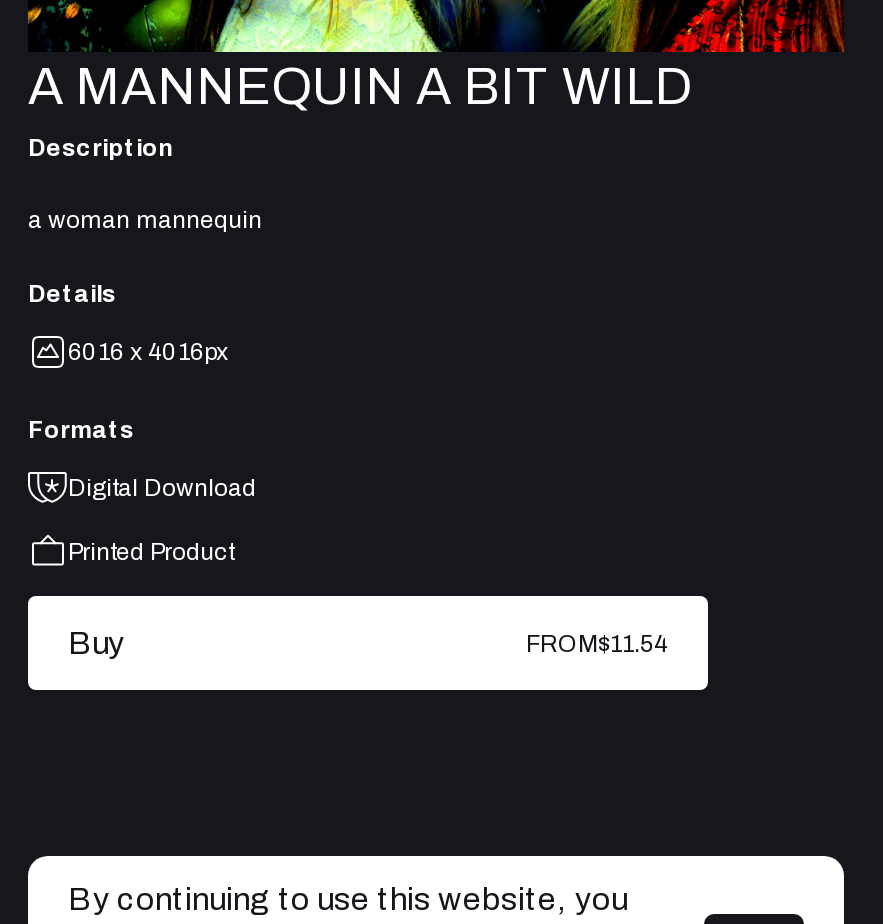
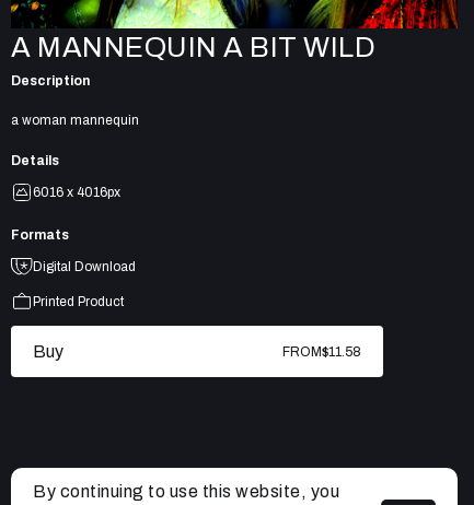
[526,630,668,658] FROM$11.54 -> [282,344,361,359] FROM$11.58

